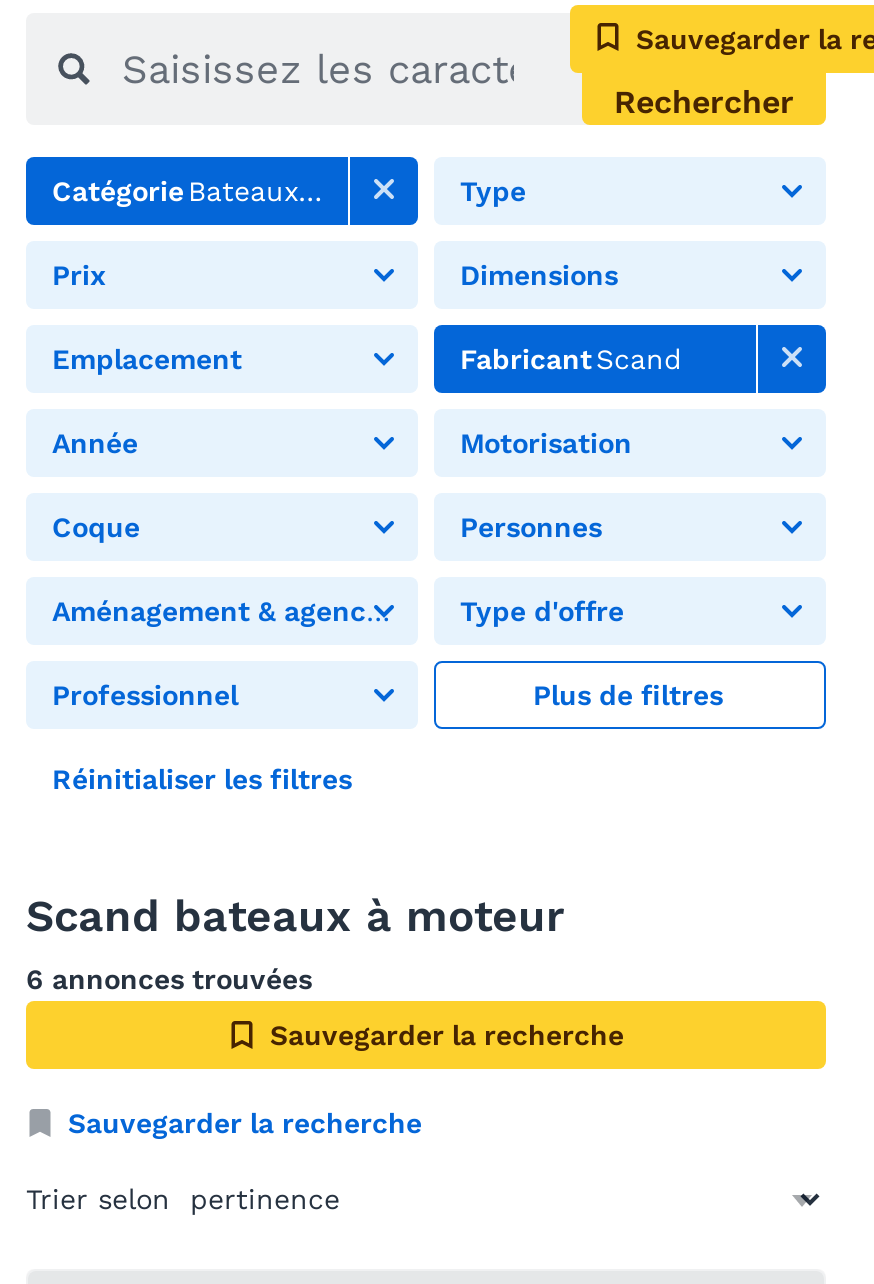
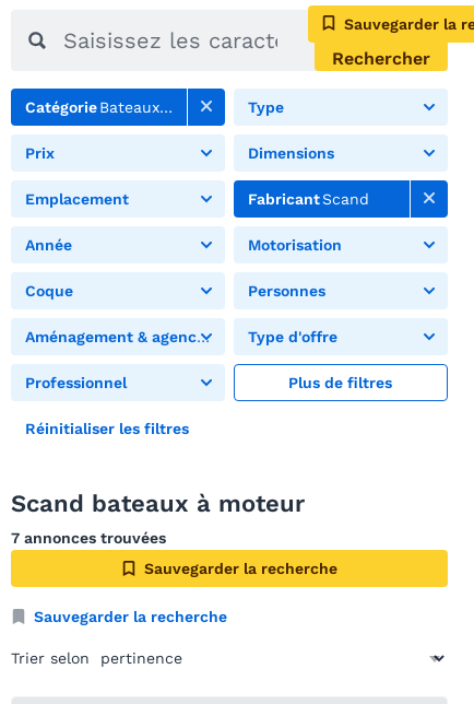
[26,963,312,995] 6 annonces trouvées -> [11,529,166,547] 7 annonces trouvées

